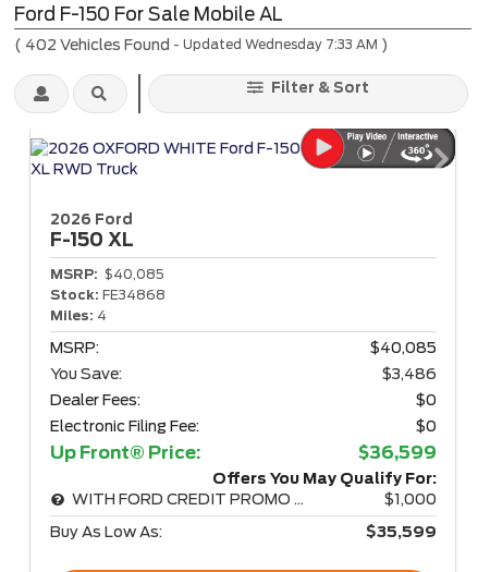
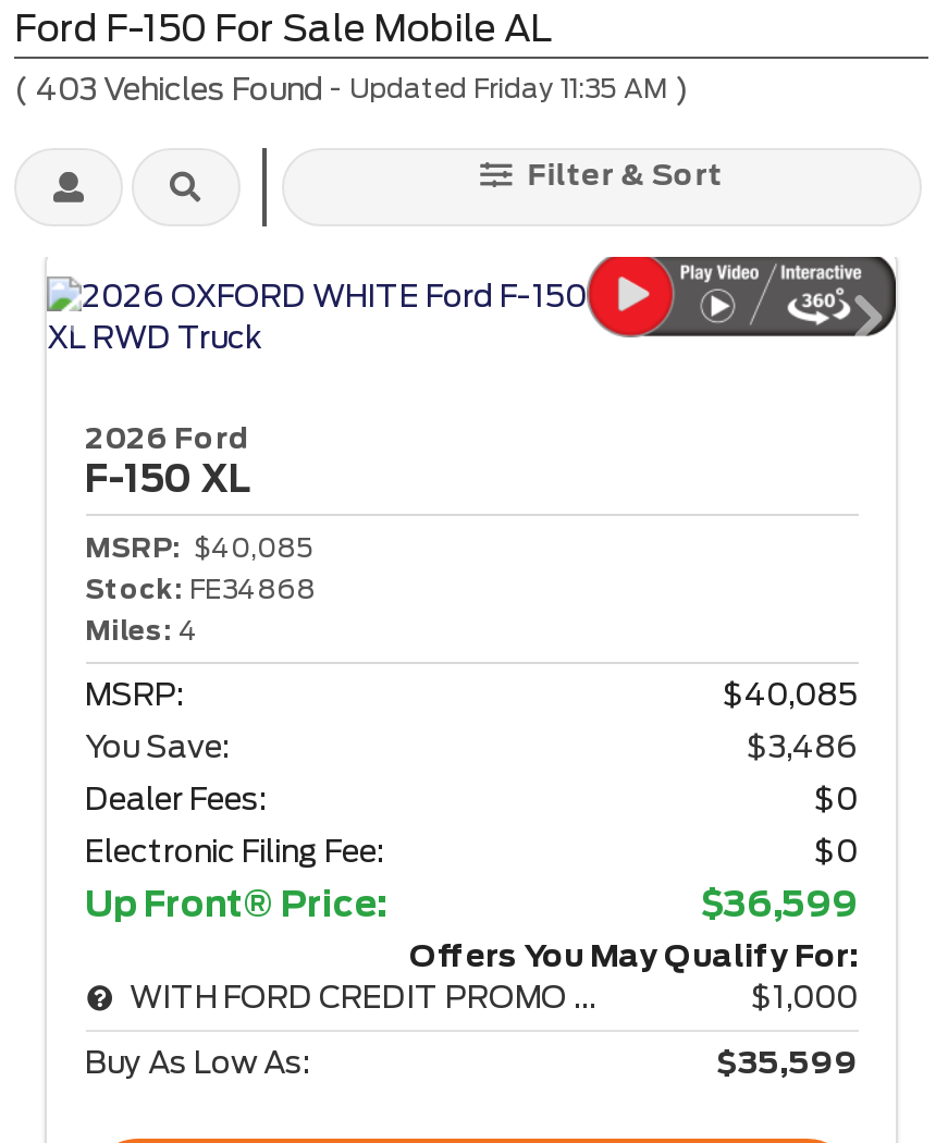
[14,35,389,53] (402 Vehicles Found - Updated Wednesday 7:33 AM) -> [14,71,689,106] (403 Vehicles Found - Updated Friday 11:35 AM)

